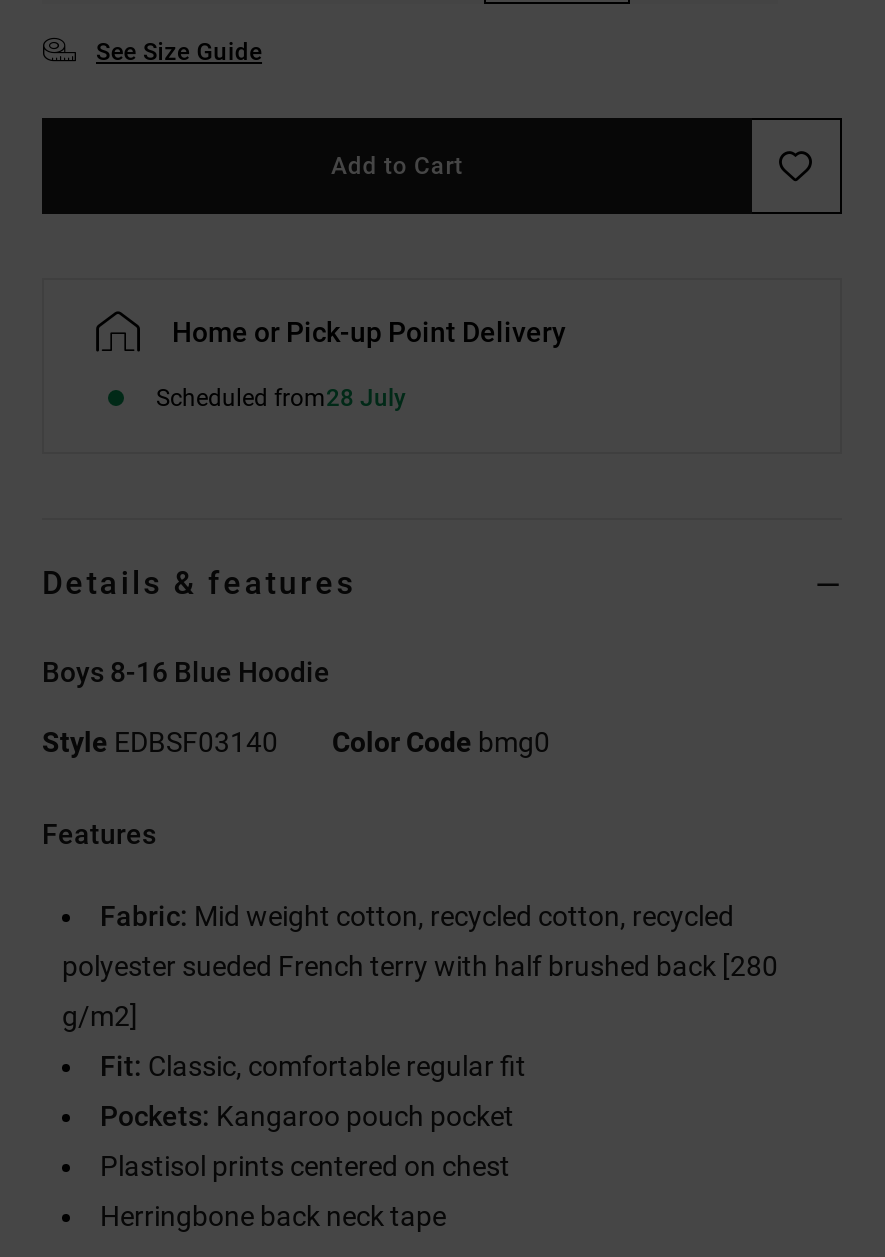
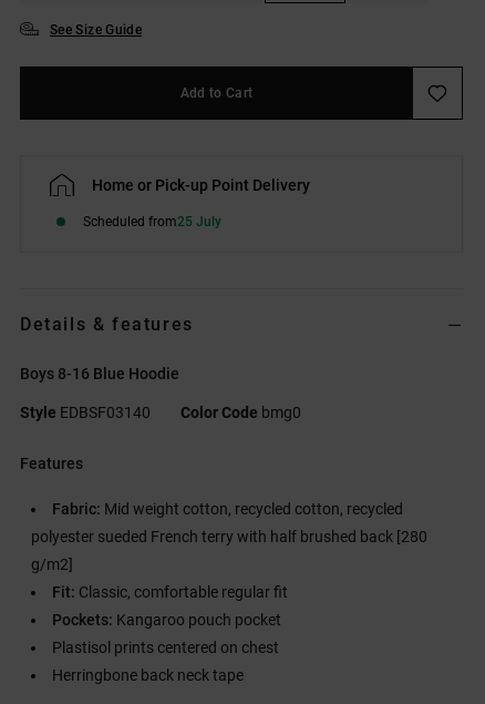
[156,383,406,411] Scheduled from28 July -> [83,214,221,229] Scheduled from25 July

